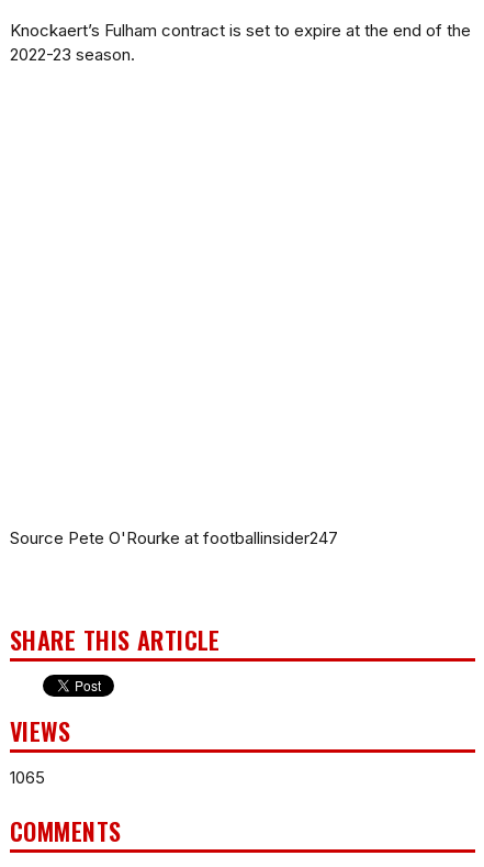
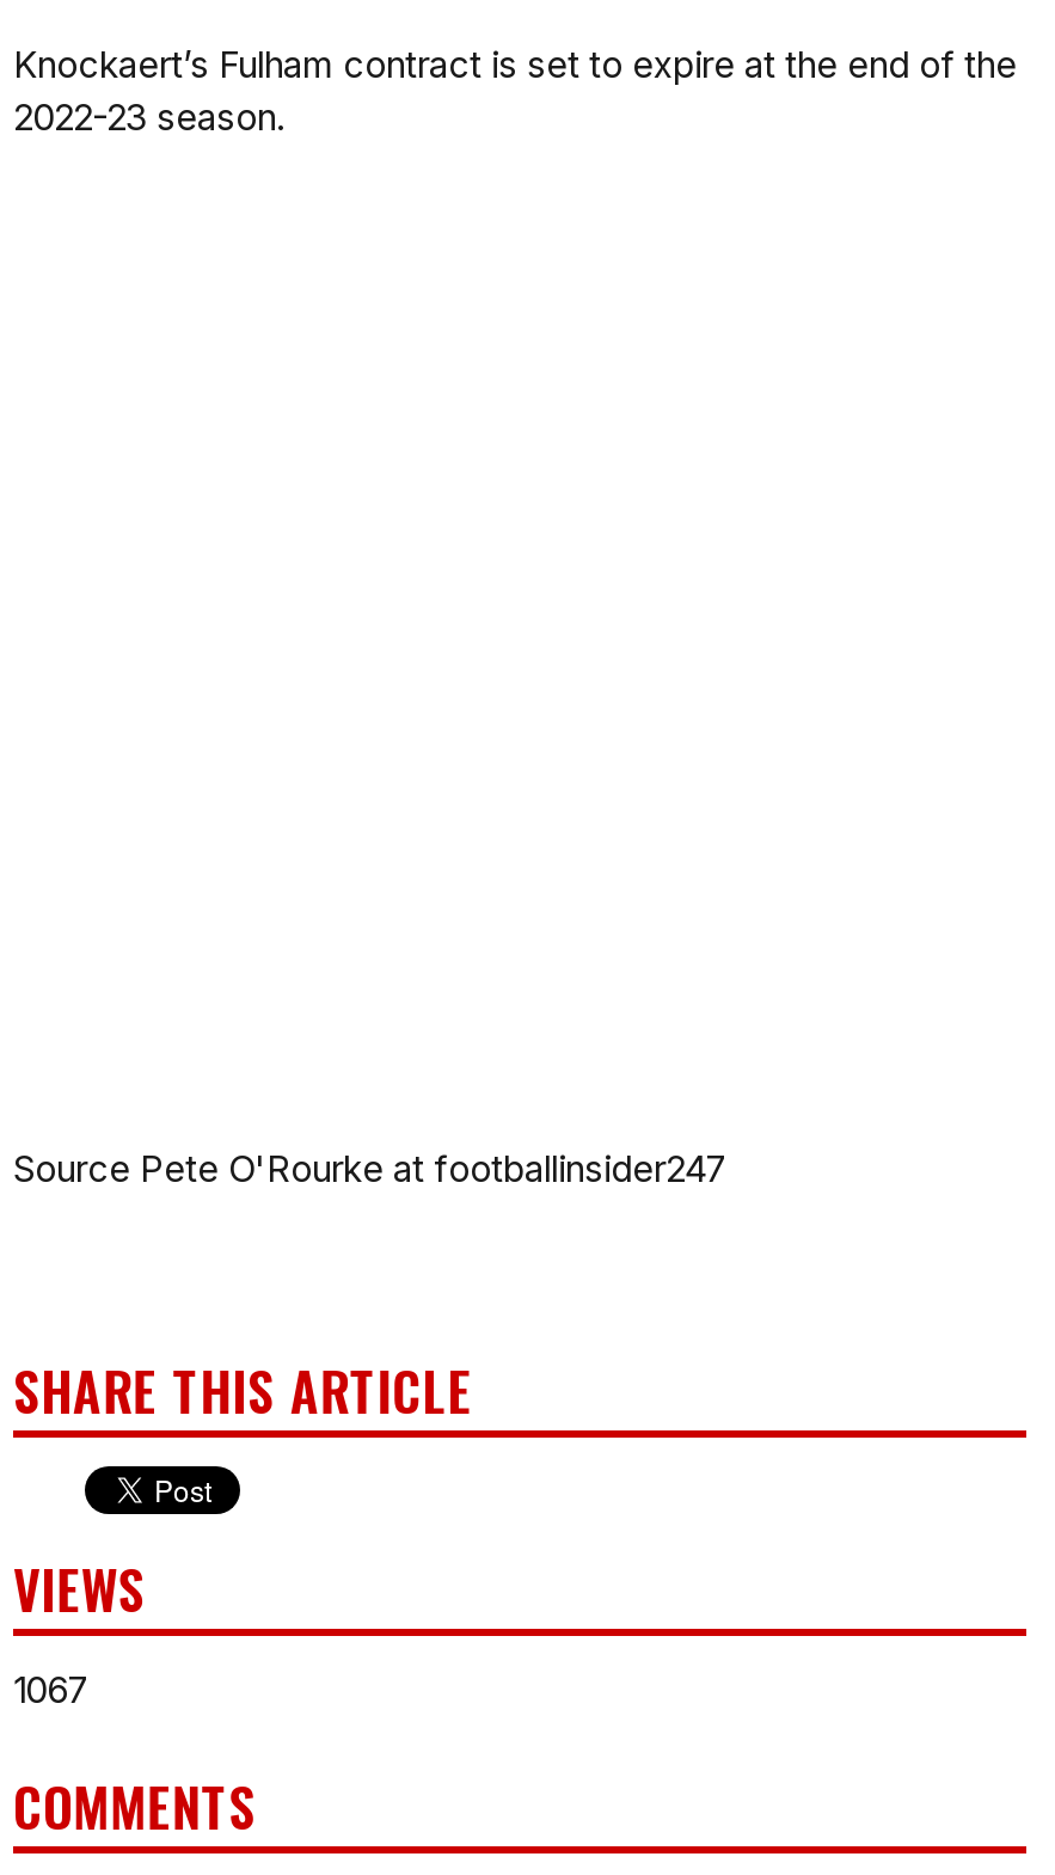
[10,767,45,788] 1065 -> [13,1667,90,1712] 1067

